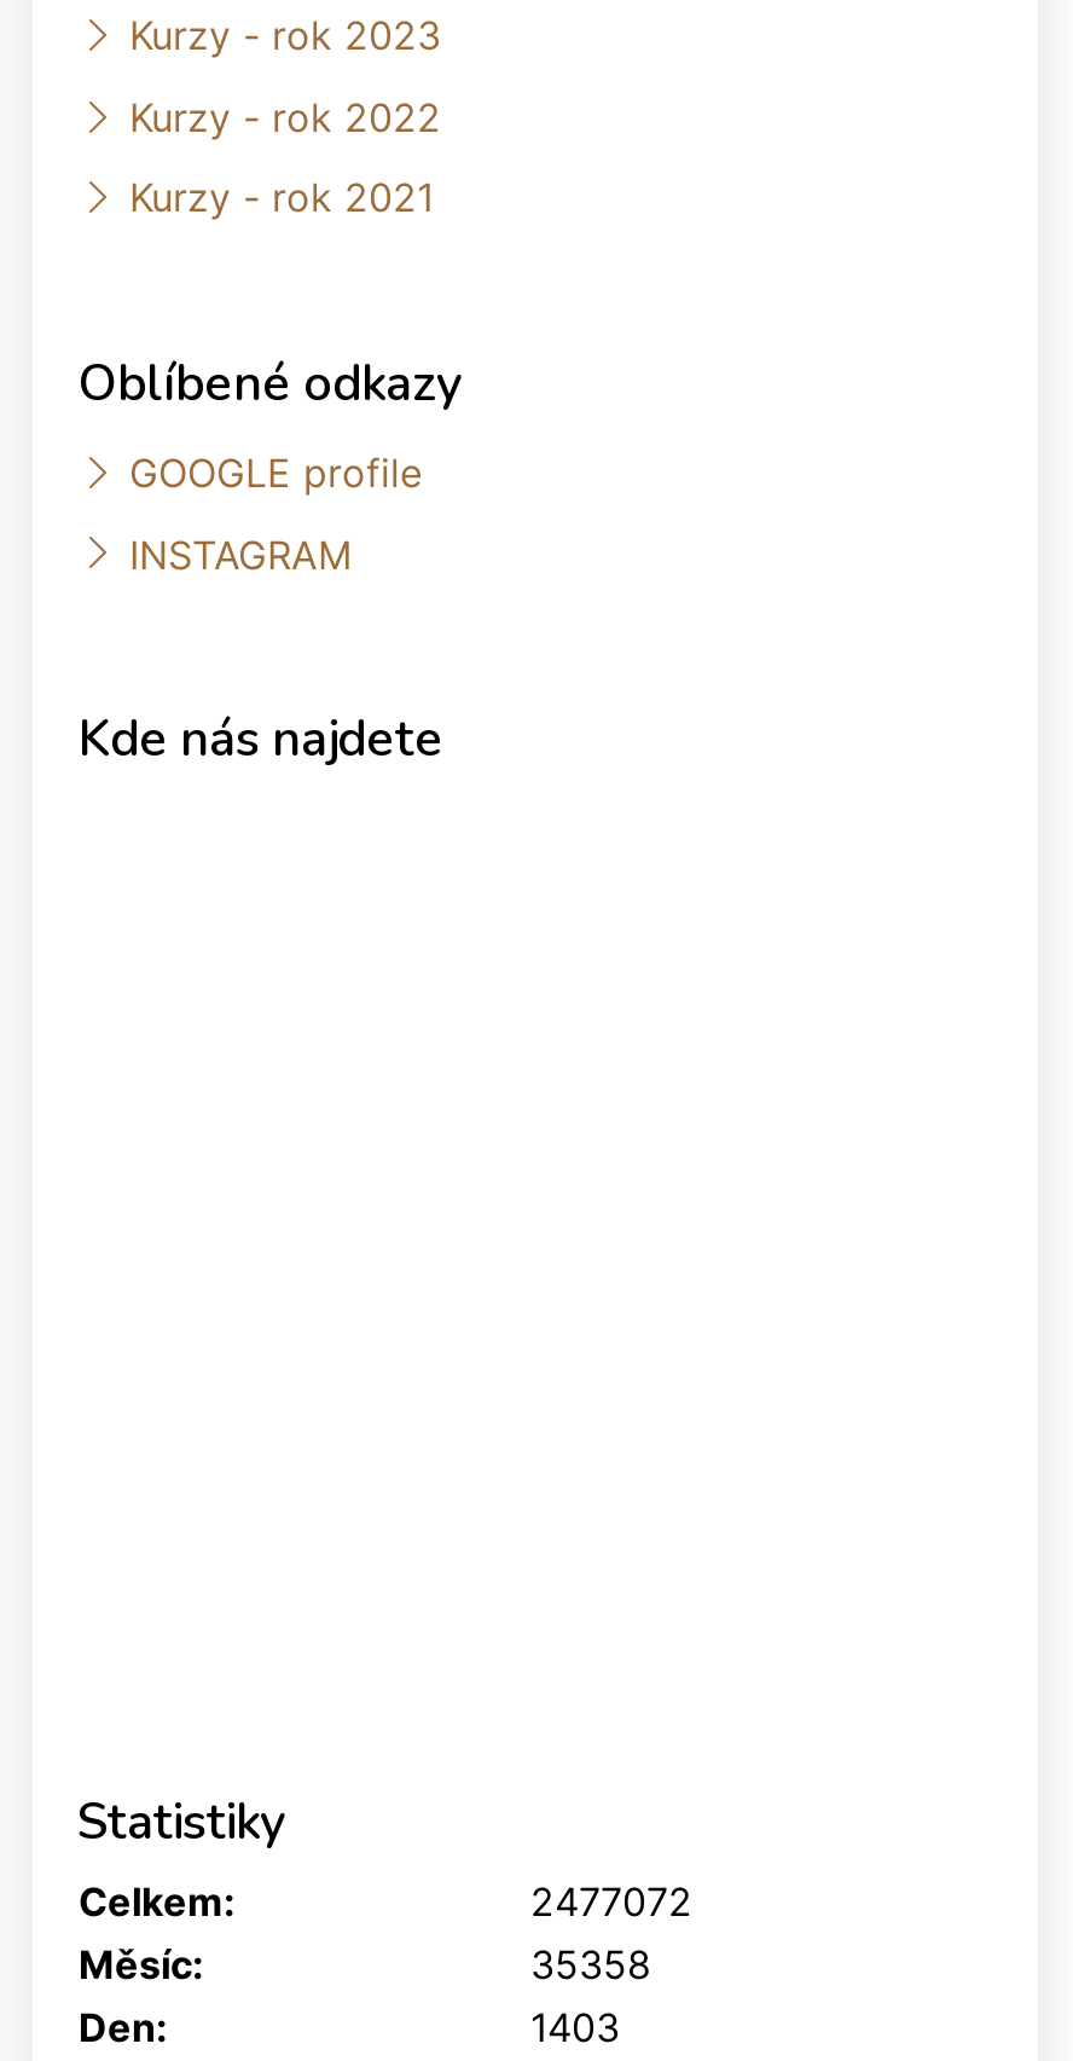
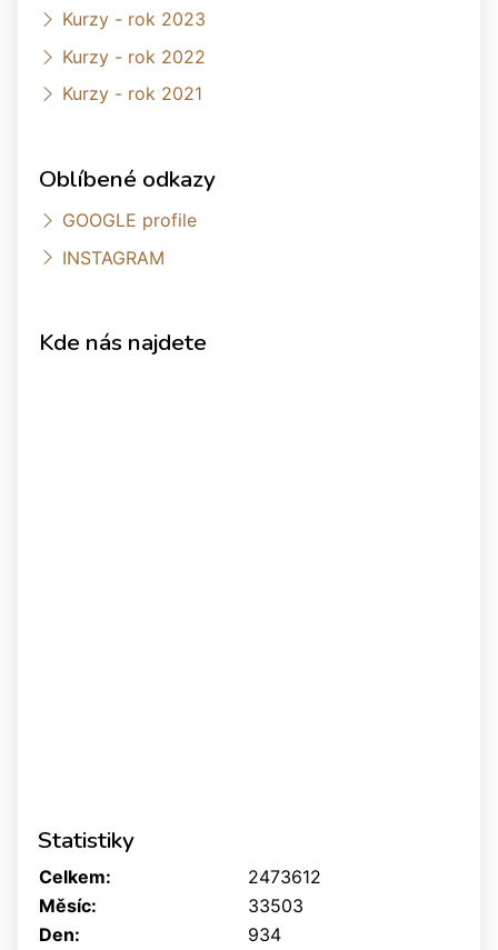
[530,1878,692,1926] 2477072 -> [248,866,321,888] 2473612
[530,1941,651,1989] 35358 -> [248,895,303,917] 33503
[530,2003,620,2052] 1403 -> [248,924,281,946] 934

